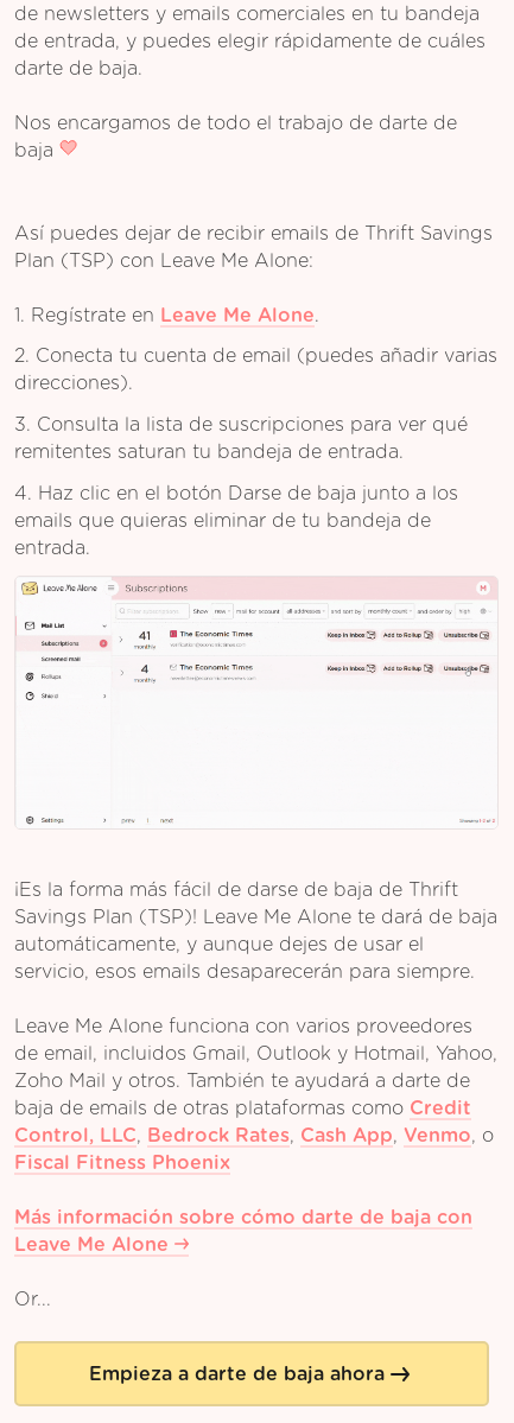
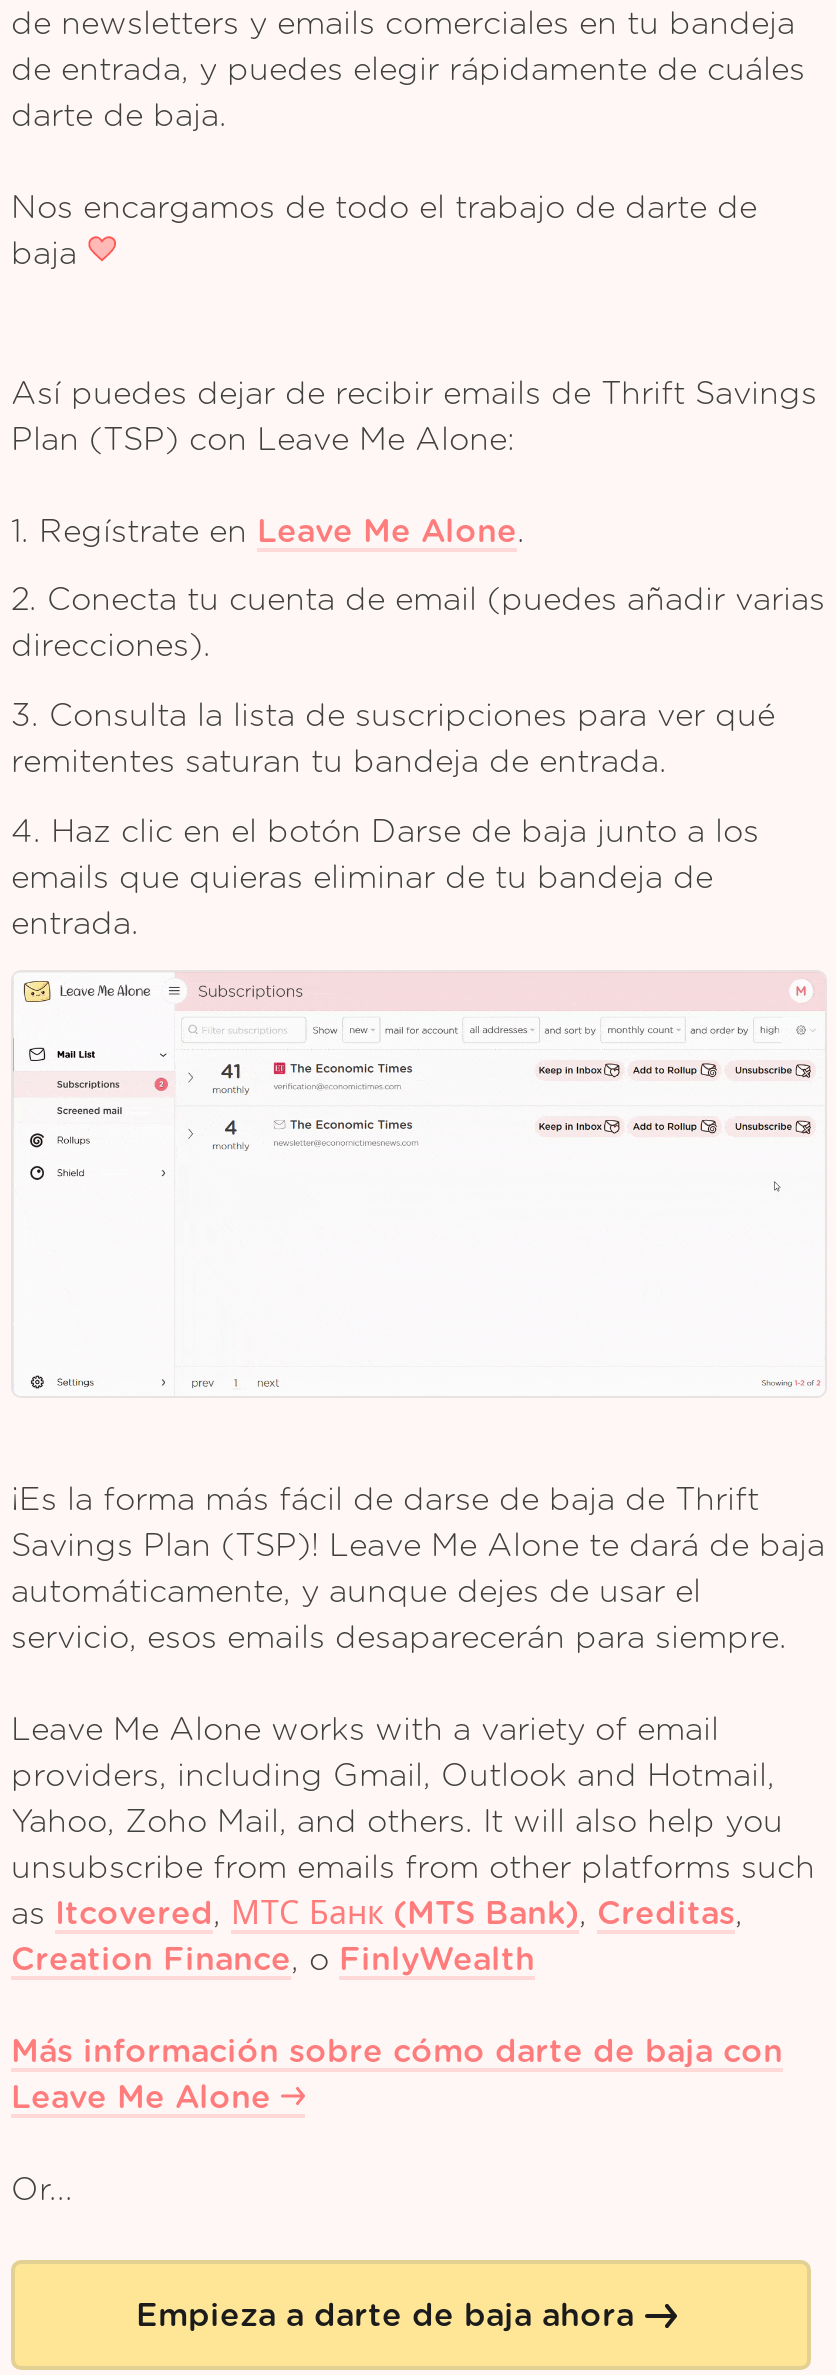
[14,1017,497,1172] Leave Me Alone funciona con varios proveedores | de email, incluidos Gmail, Outlook y Hotmail, Yahoo, | Zoho Mail y otros. También te ayudará a darte de | baja de emails de otras plataformas como Credit | Control, LLC, Bedrock Rates, Cash App, Venmo, o | Fiscal Fitness Phoenix -> [11,1714,815,1976] Leave Me Alone works with a variety of email | providers, including Gmail, Outlook and Hotmail, | Yahoo, Zoho Mail, and others. It will also help you | unsubscribe from emails from other platforms such | as Itcovered, МТС Банк (MTS Bank), Creditas, | Creation Finance, o FinlyWealth

